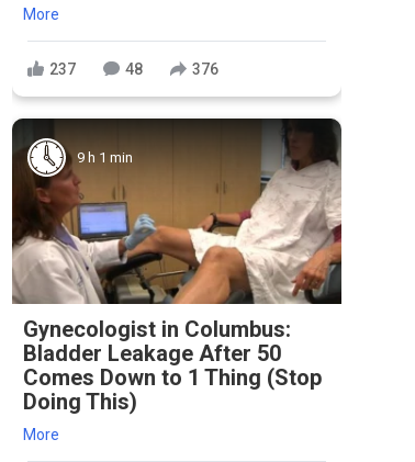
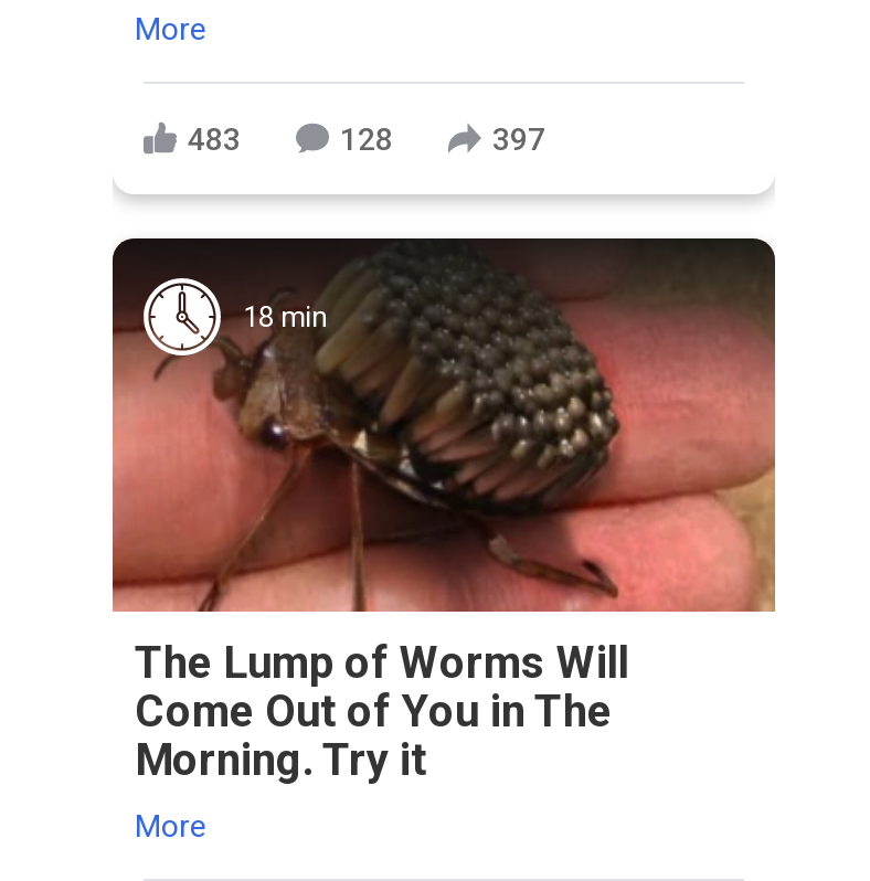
[49,60,218,77] 237 | 48 | 376 -> [188,120,545,156] 483 | 128 | 397
[11,127,343,305] [image] | 9 h 1 min -> [110,267,777,614] [image] | 18 min
[23,316,322,415] Gynecologist in Columbus: | Bladder Leakage After 50 | Comes Down to 1 Thing (Stop | Doing This) -> [135,635,629,786] The Lump of Worms Will | Come Out of You in The | Morning. Try it

